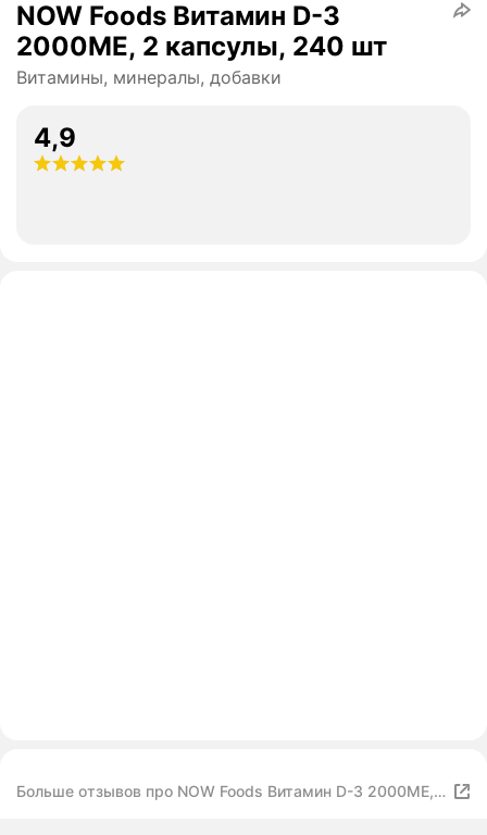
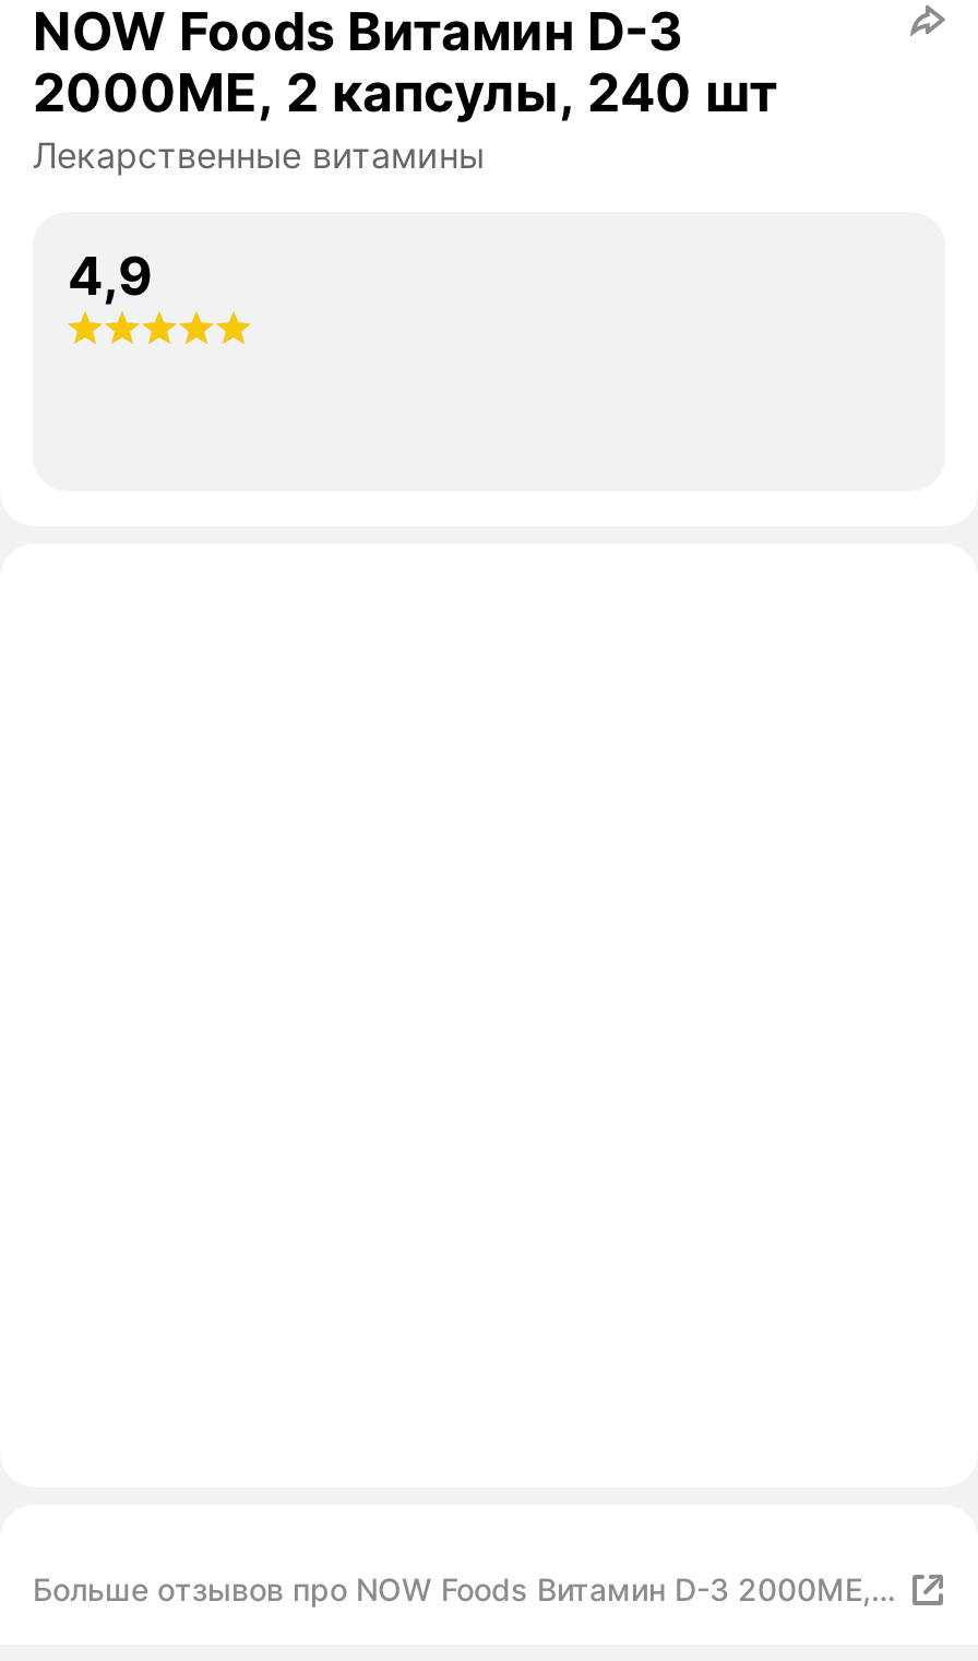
[16,66,282,88] Витамины, минералы, добавки -> [33,133,485,177] Лекарственные витамины

